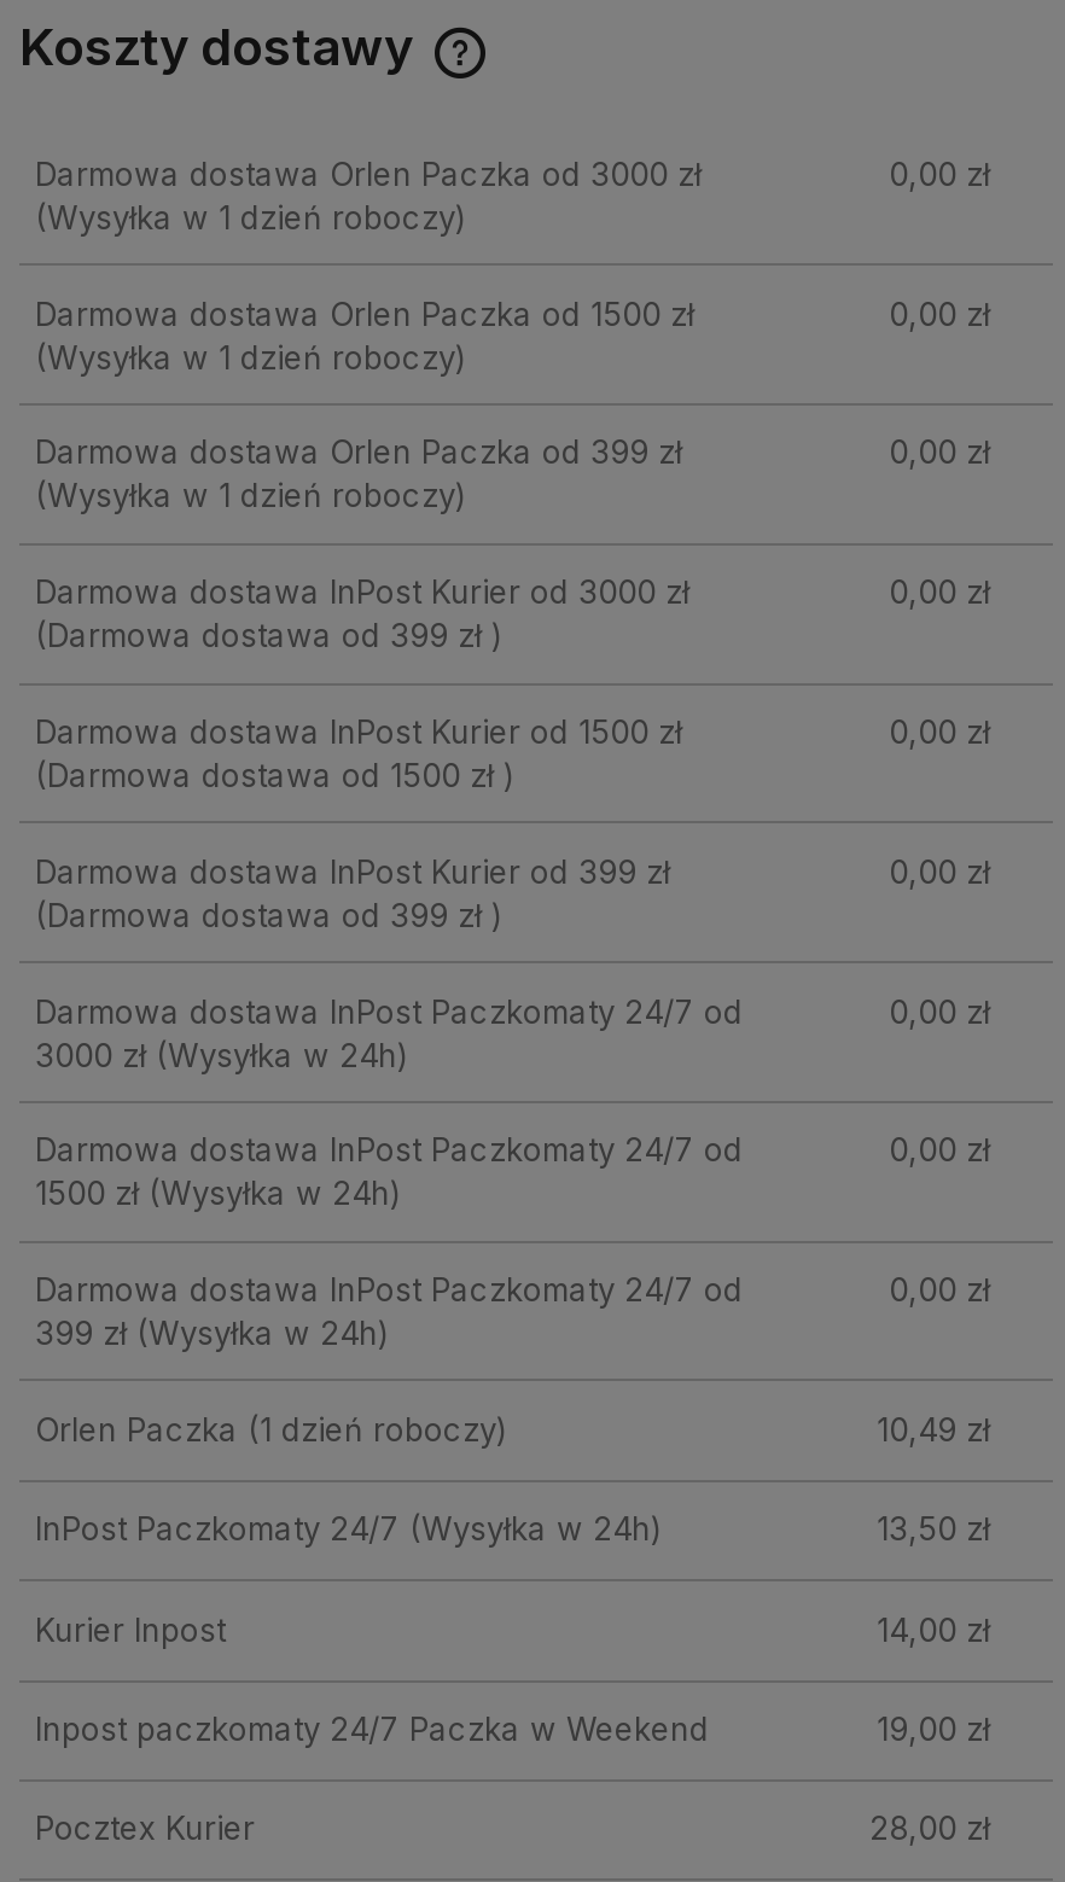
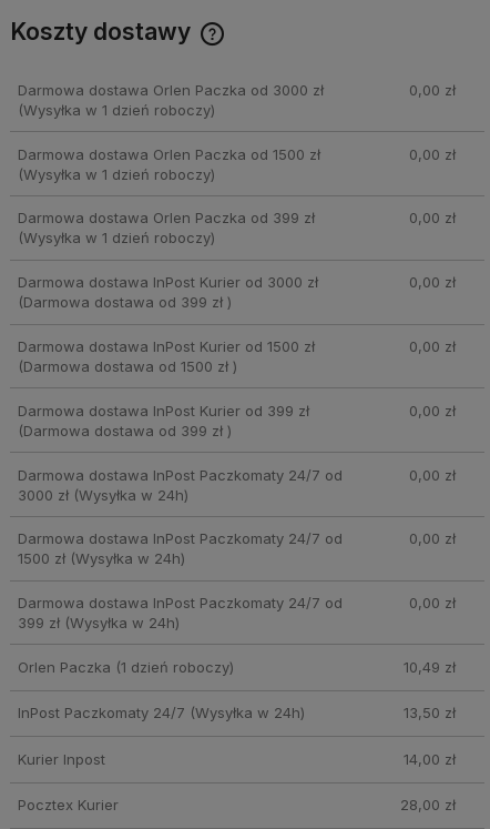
[35,1709,990,1748] Inpost paczkomaty 24/7 Paczka w Weekend | 19,00 zł -> none

